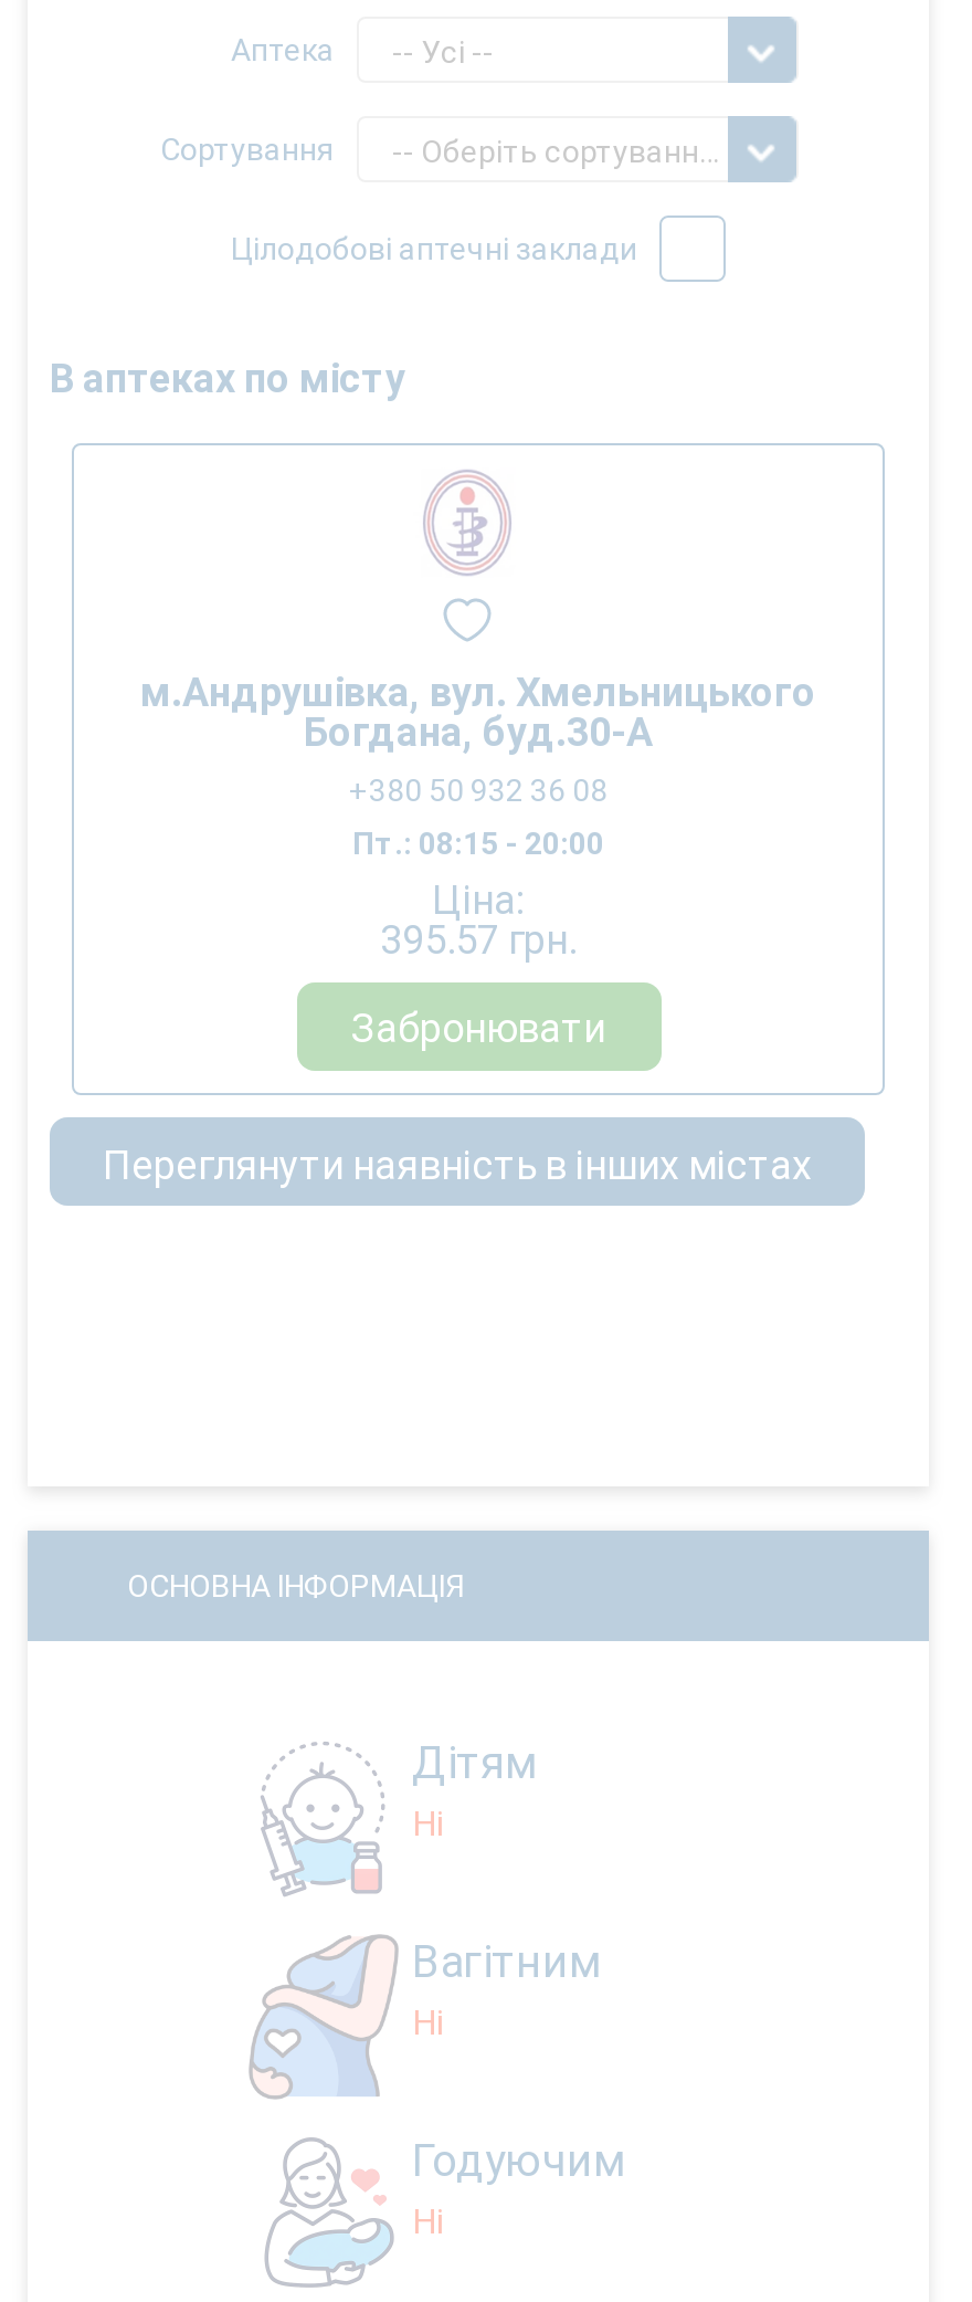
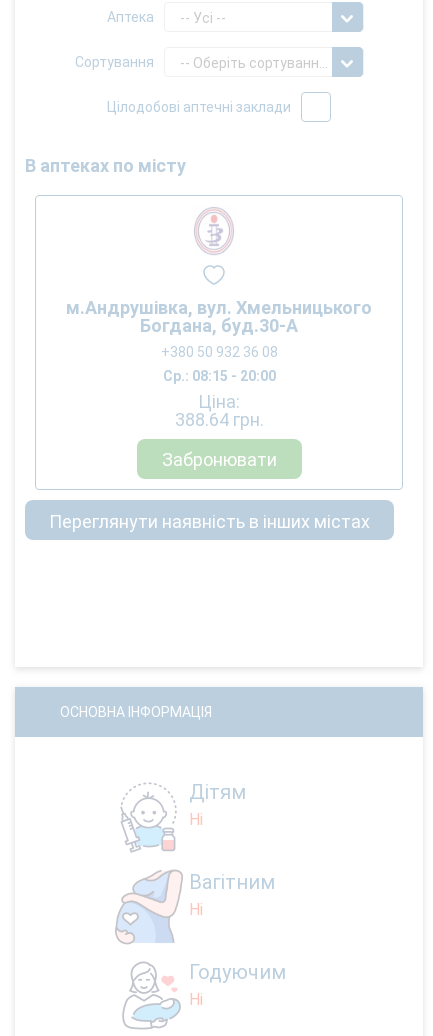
[352,826,604,861] Пт.: 08:15 - 20:00 -> [162,368,275,384] Ср.: 08:15 - 20:00
[380,916,577,963] 395.57 грн. -> [174,409,263,430] 388.64 грн.

